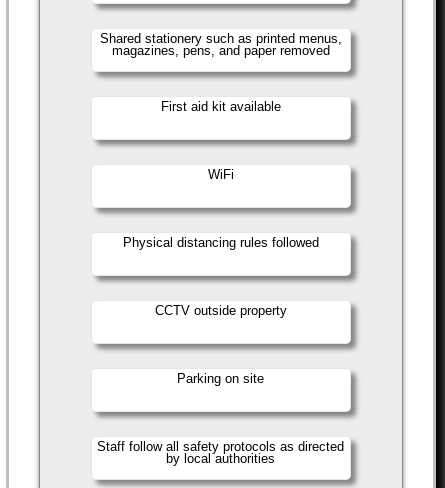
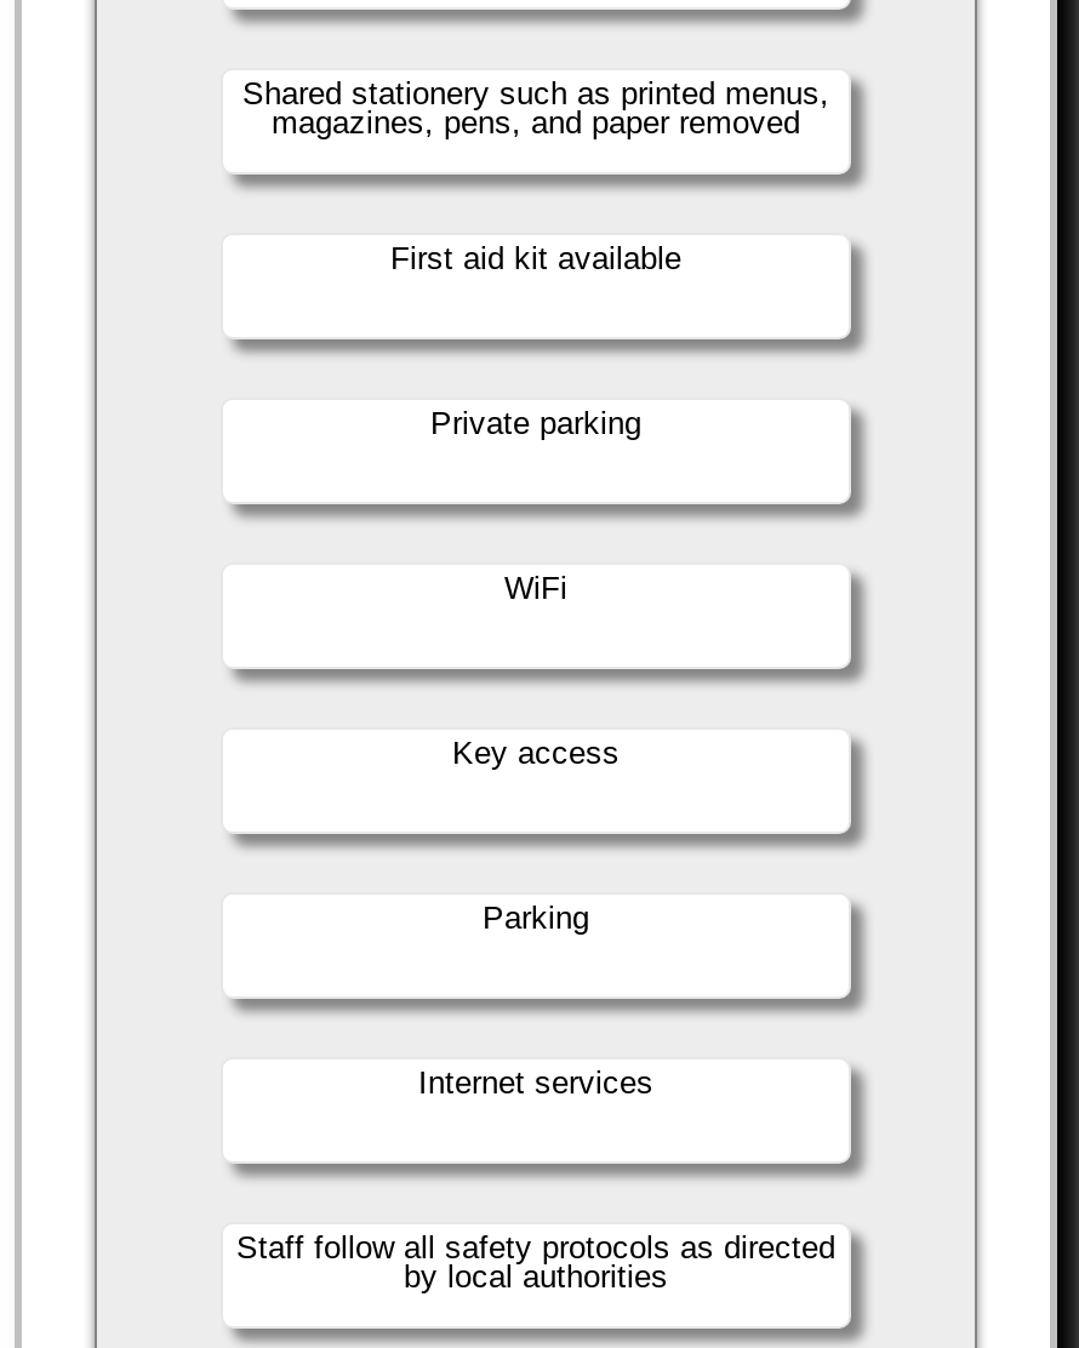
none -> [430,405,641,441] Private parking
[123,235,319,250] Physical distancing rules followed -> [452,735,620,771] Key access
[155,303,287,318] CCTV outside property -> [483,899,589,936] Parking
[177,371,264,386] Parking on site -> [418,1064,653,1101] Internet services

